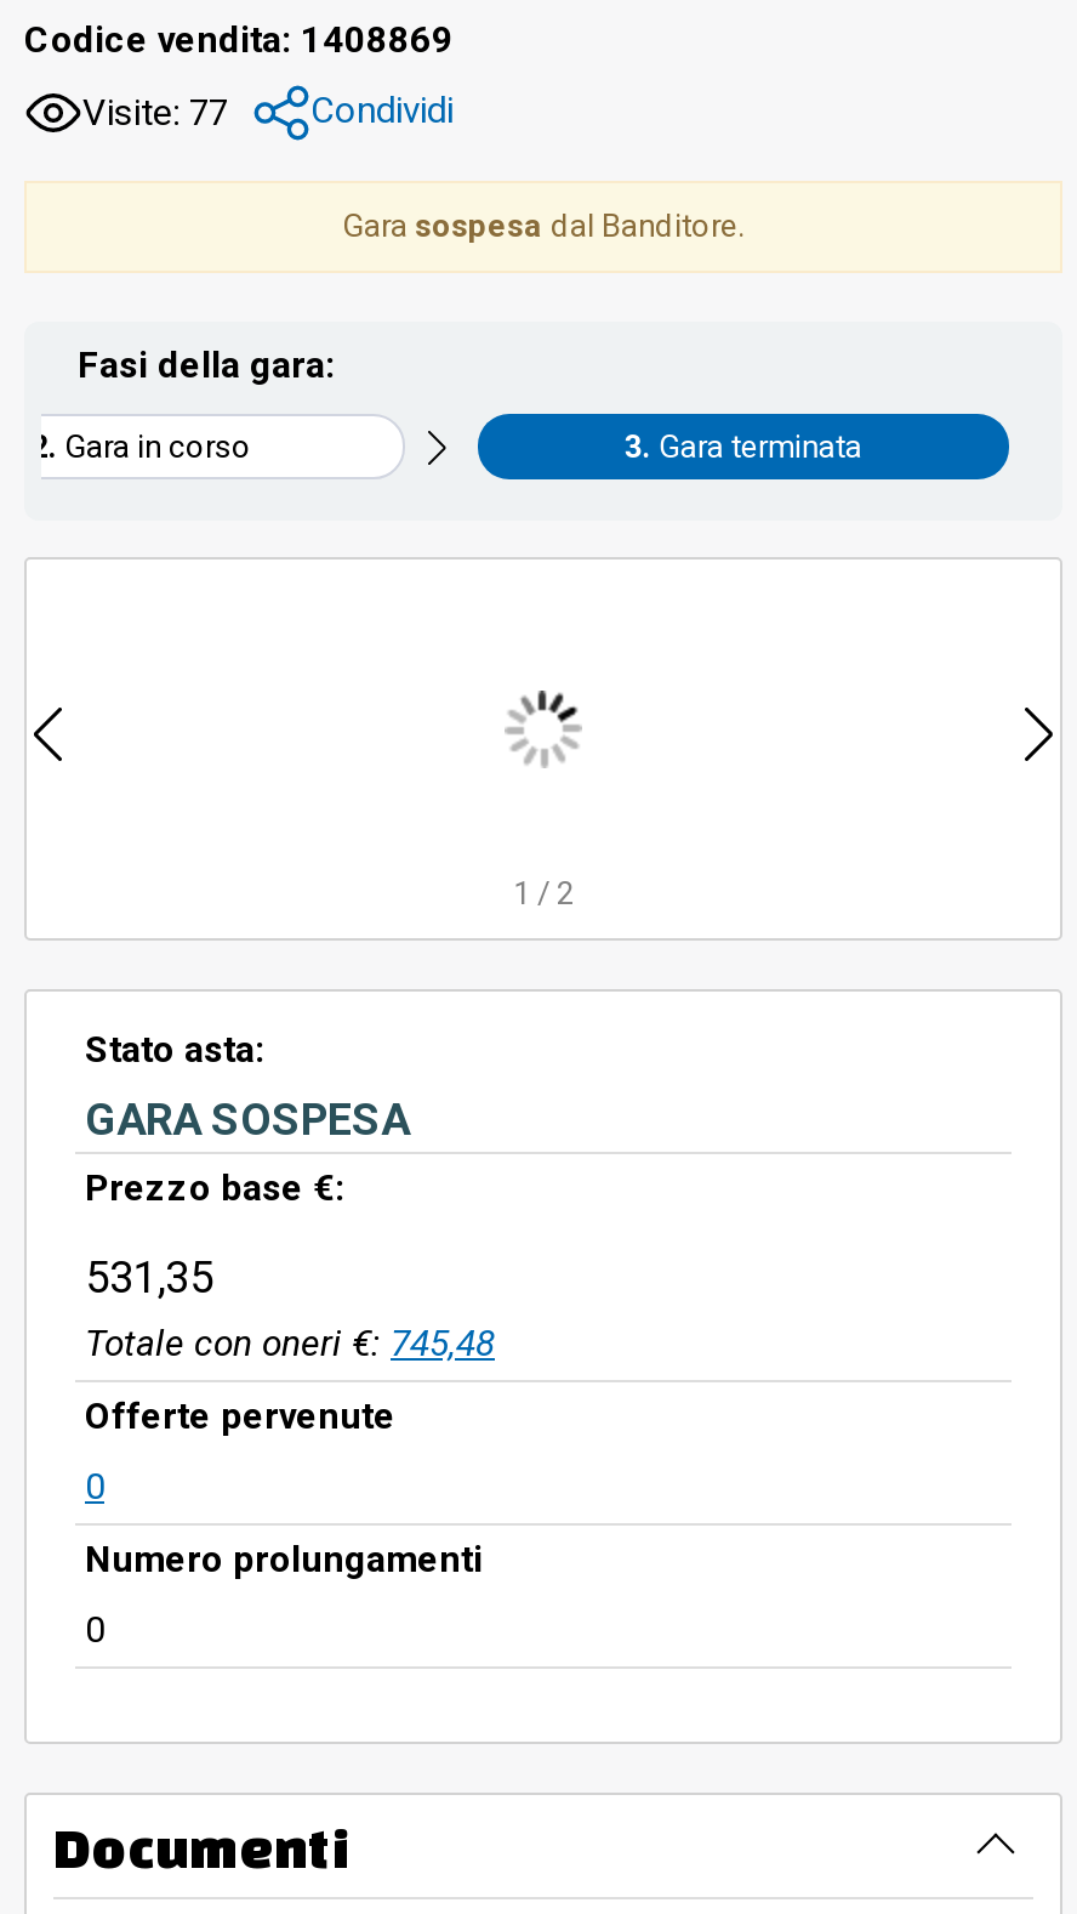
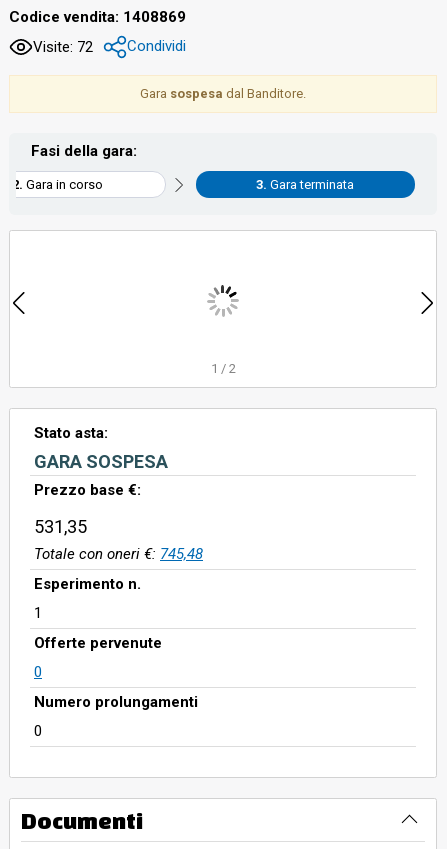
[82,89,454,134] Visite: 77 Condividi -> [33,37,186,55] Visite: 72 Condividi
none -> [34,575,141,622] Esperimento n. | 1

